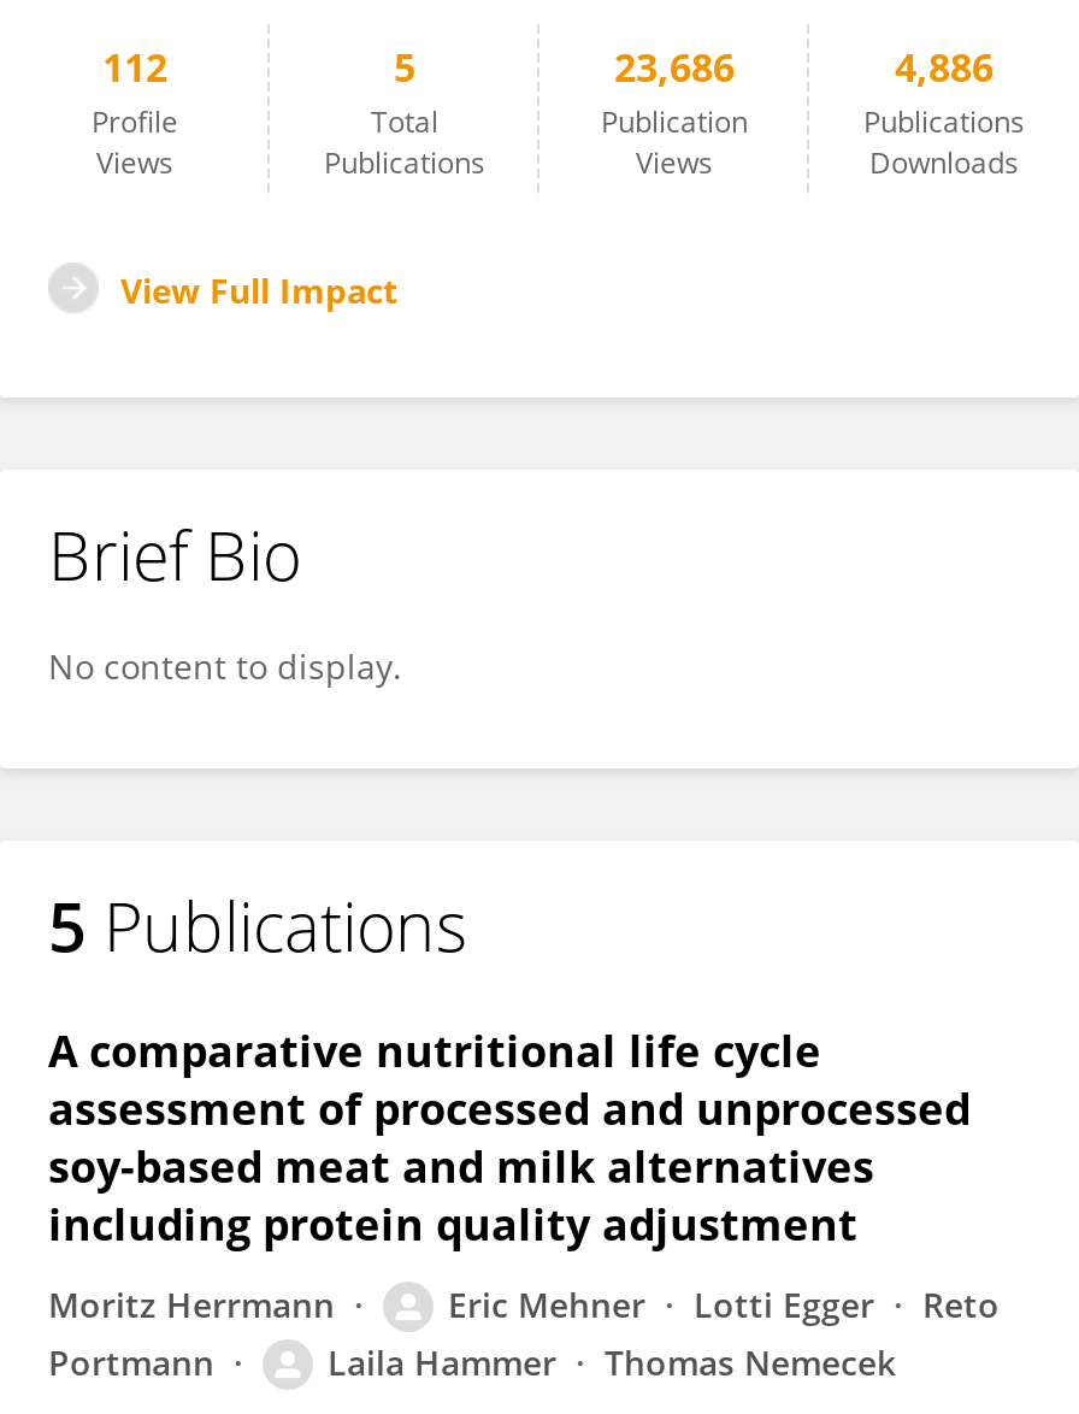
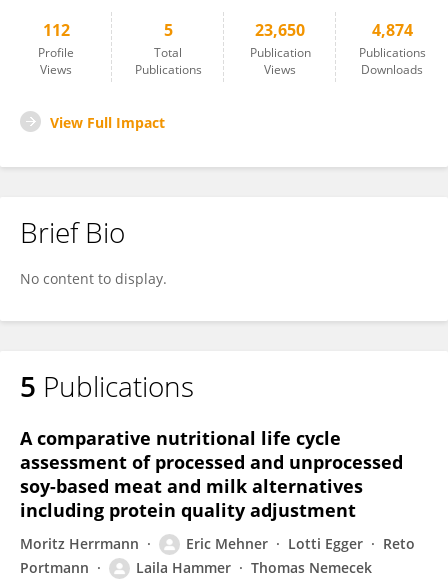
[614,41,735,94] 23,686 -> [255,19,305,41] 23,650
[895,41,993,94] 4,886 -> [371,19,412,41] 4,874

